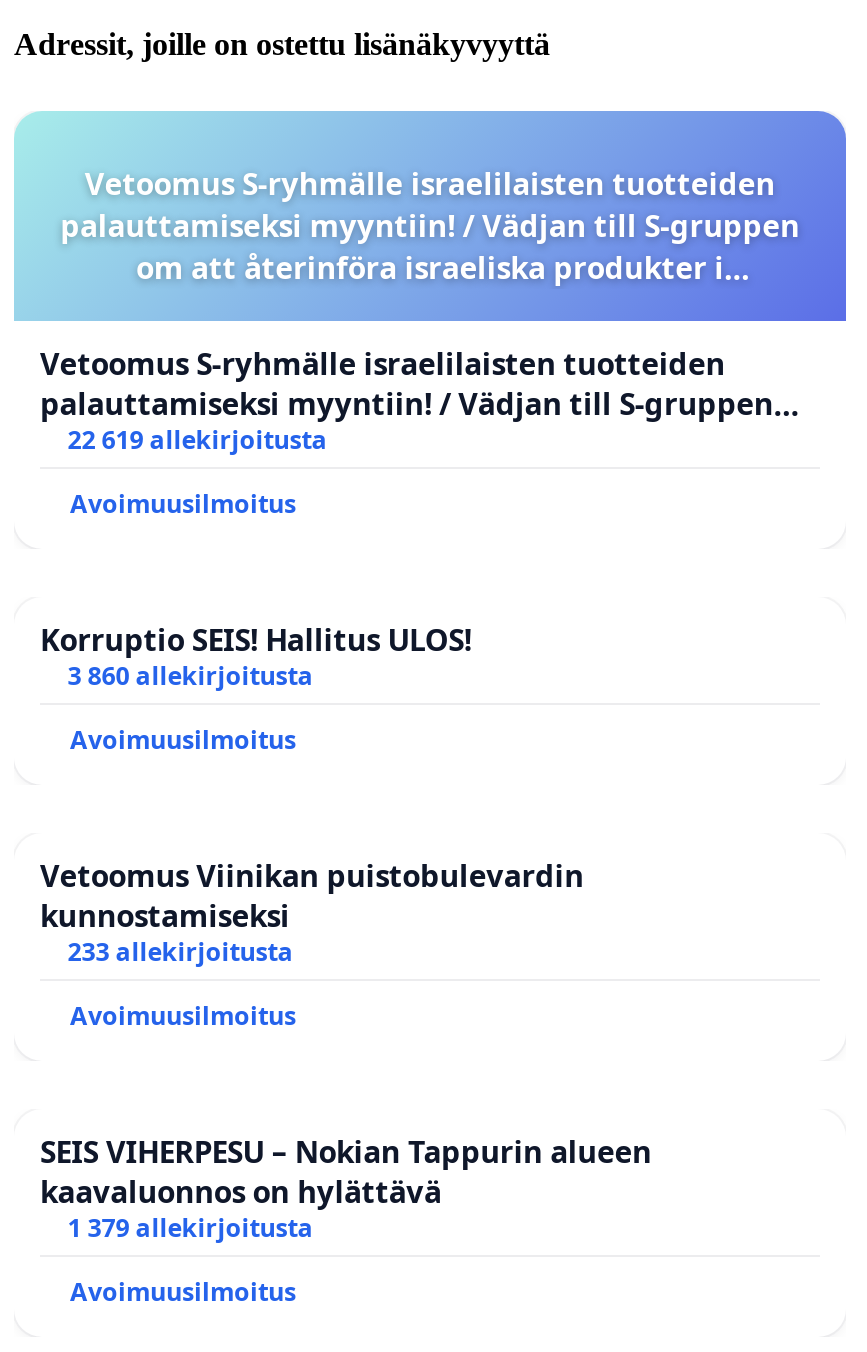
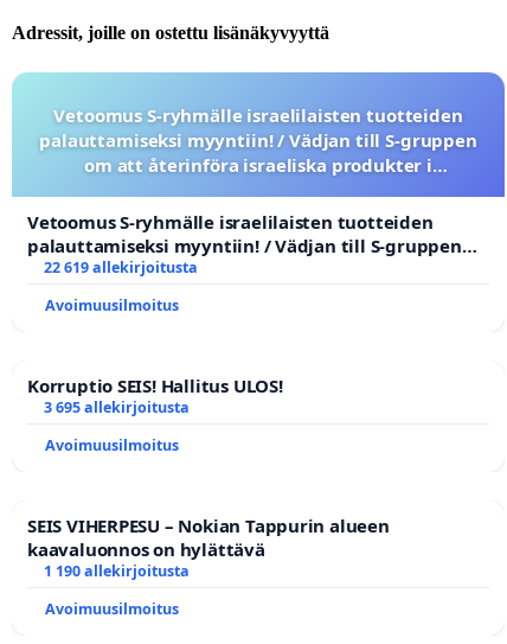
[40,660,584,970] 3 860 allekirjoitusta | Avoimuusilmoitus | Vetoomus Viinikan puistobulevardin | kunnostamiseksi | 233 allekirjoitusta -> [44,398,189,418] 3 695 allekirjoitusta
[68,1212,314,1246] 1 379 allekirjoitusta -> [44,561,189,581] 1 190 allekirjoitusta

